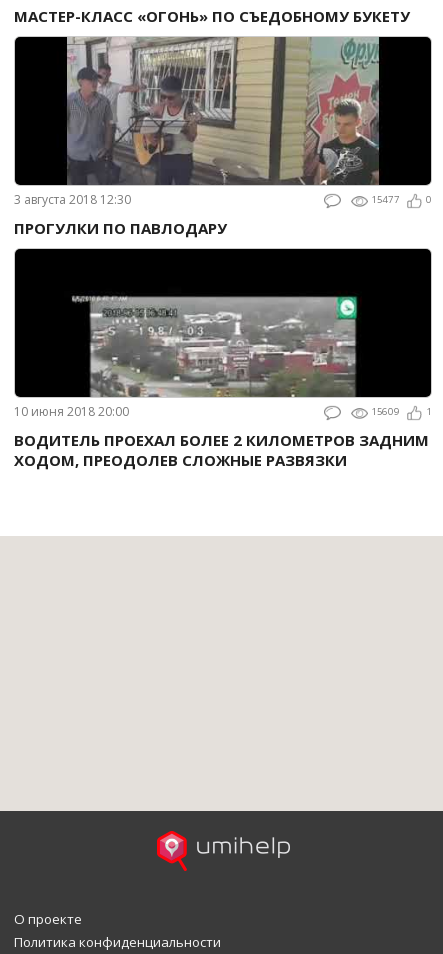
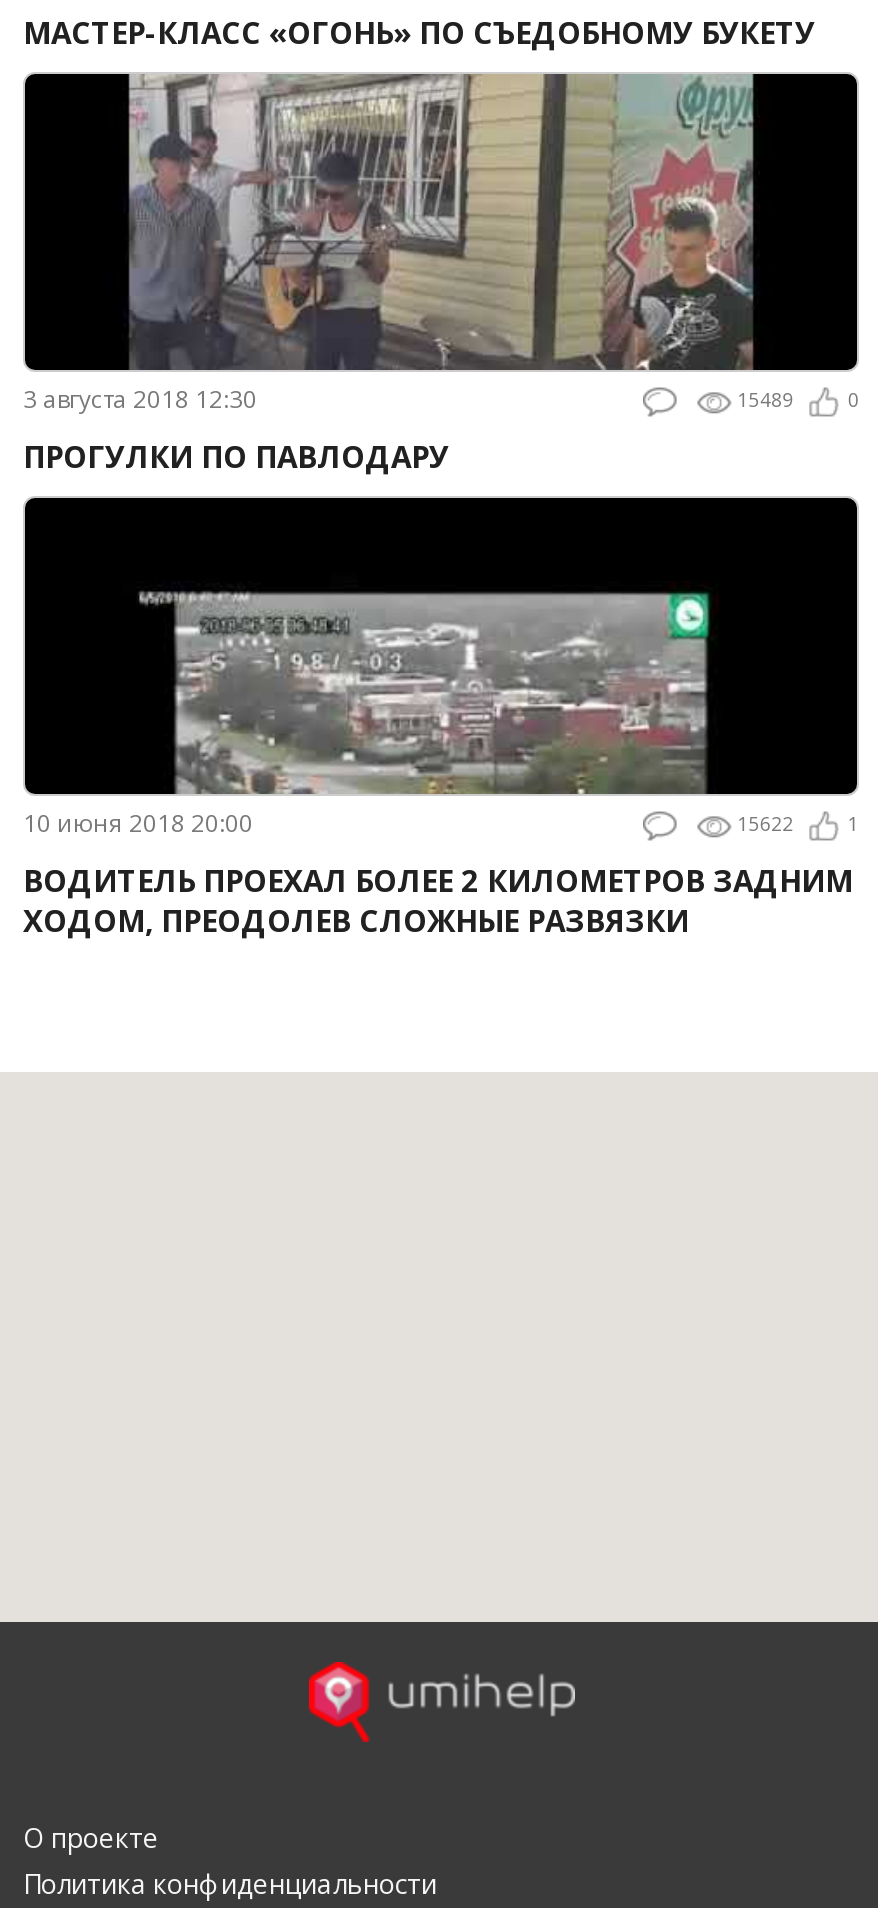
[371,193,432,207] 15477 0 -> [737,386,859,413] 15489 0
[371,405,432,419] 15609 1 -> [737,810,859,837] 15622 1

